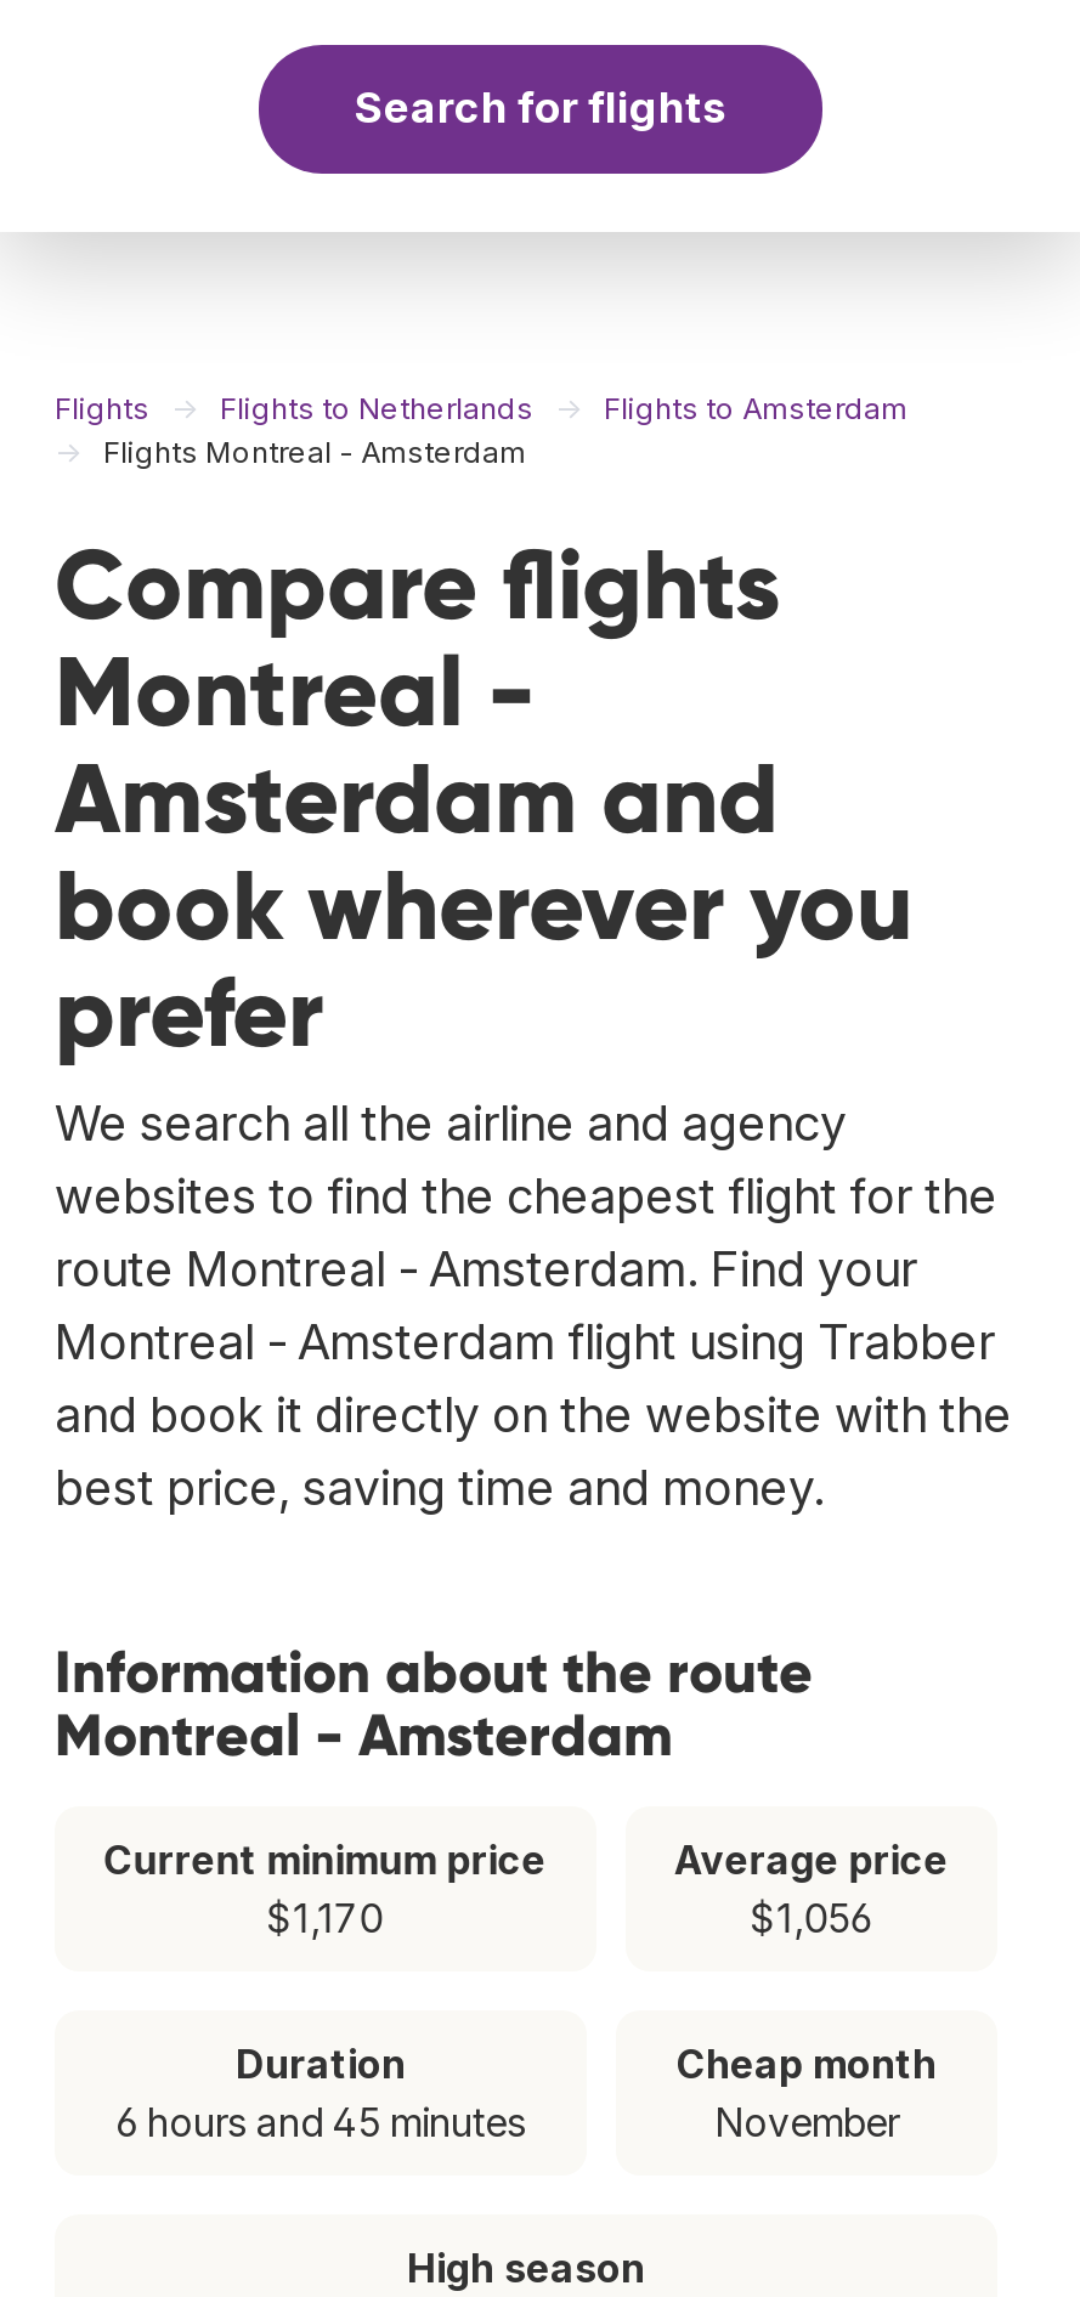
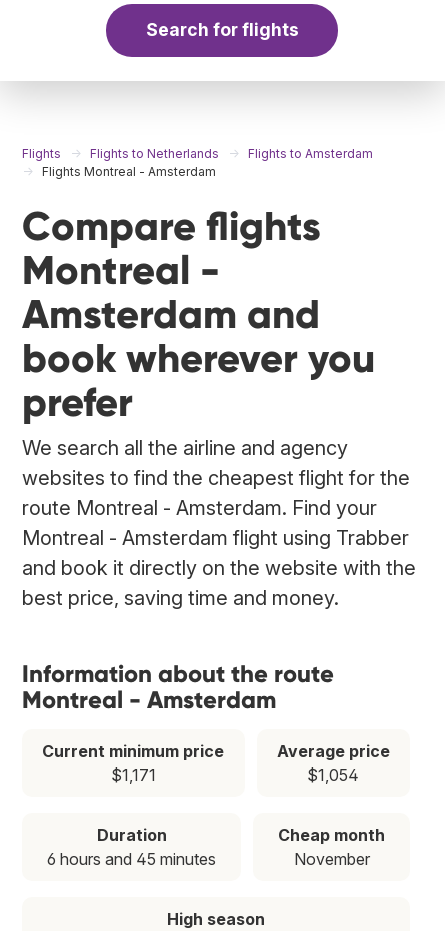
[267,1893,383,1942] $1,170 -> [111,765,156,785] $1,171
[750,1893,872,1942] $1,056 -> [307,765,359,785] $1,054

